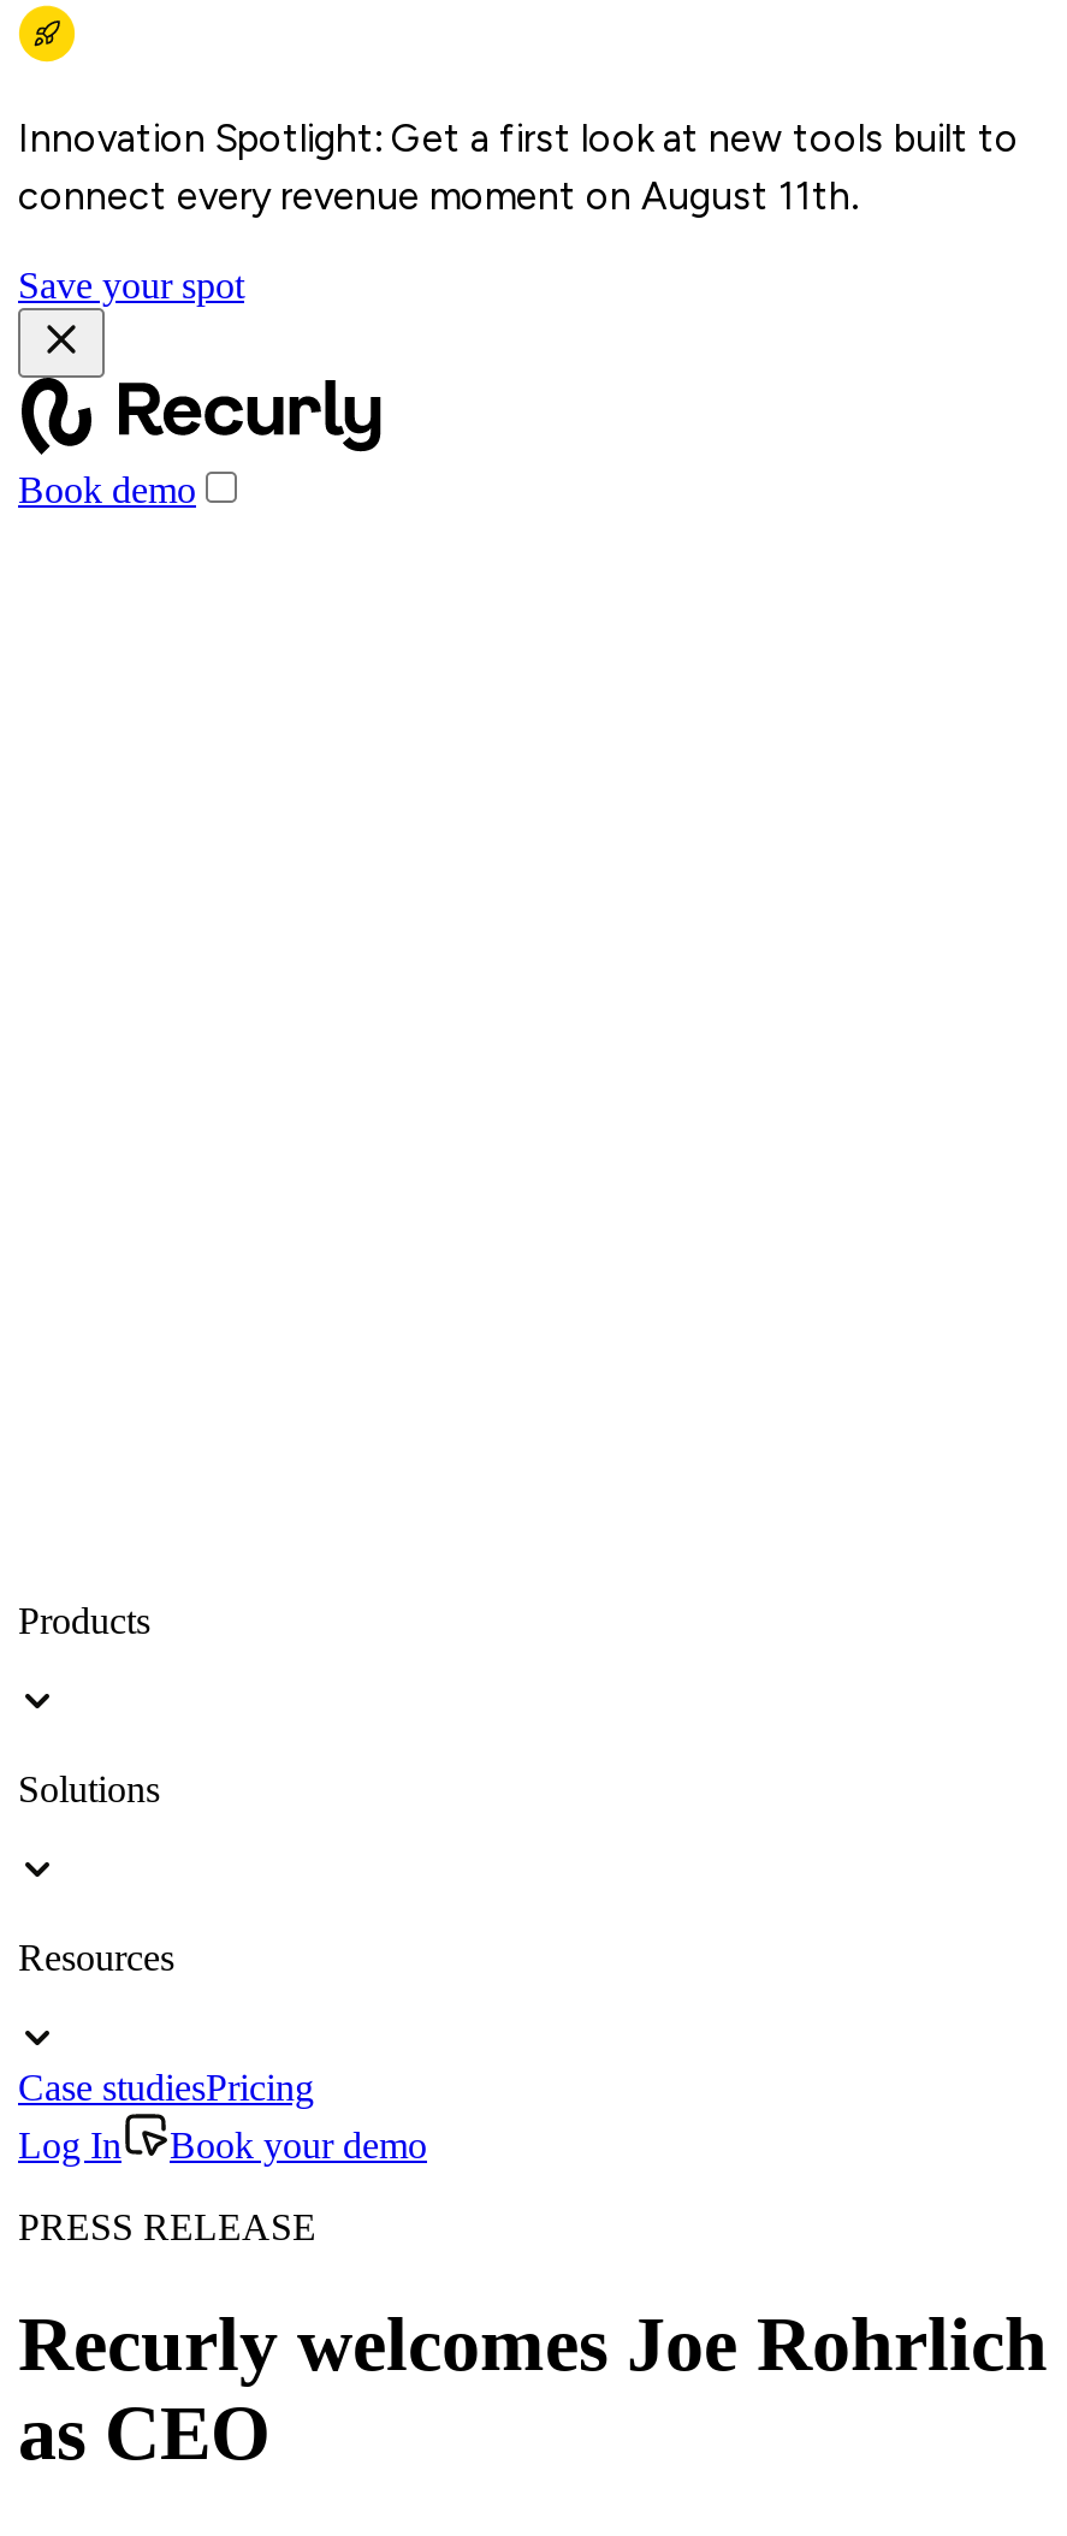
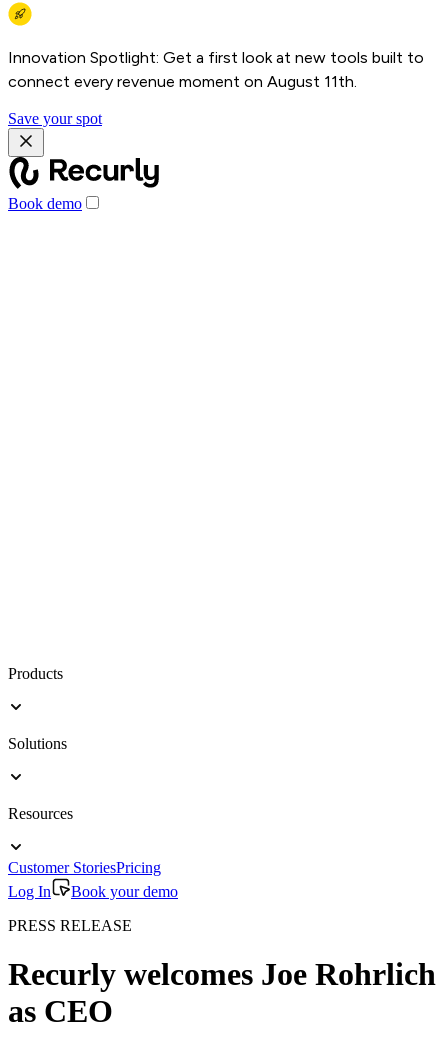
[18,2067,314,2108] Case studiesPricing -> [8,859,161,876] Customer StoriesPricing

